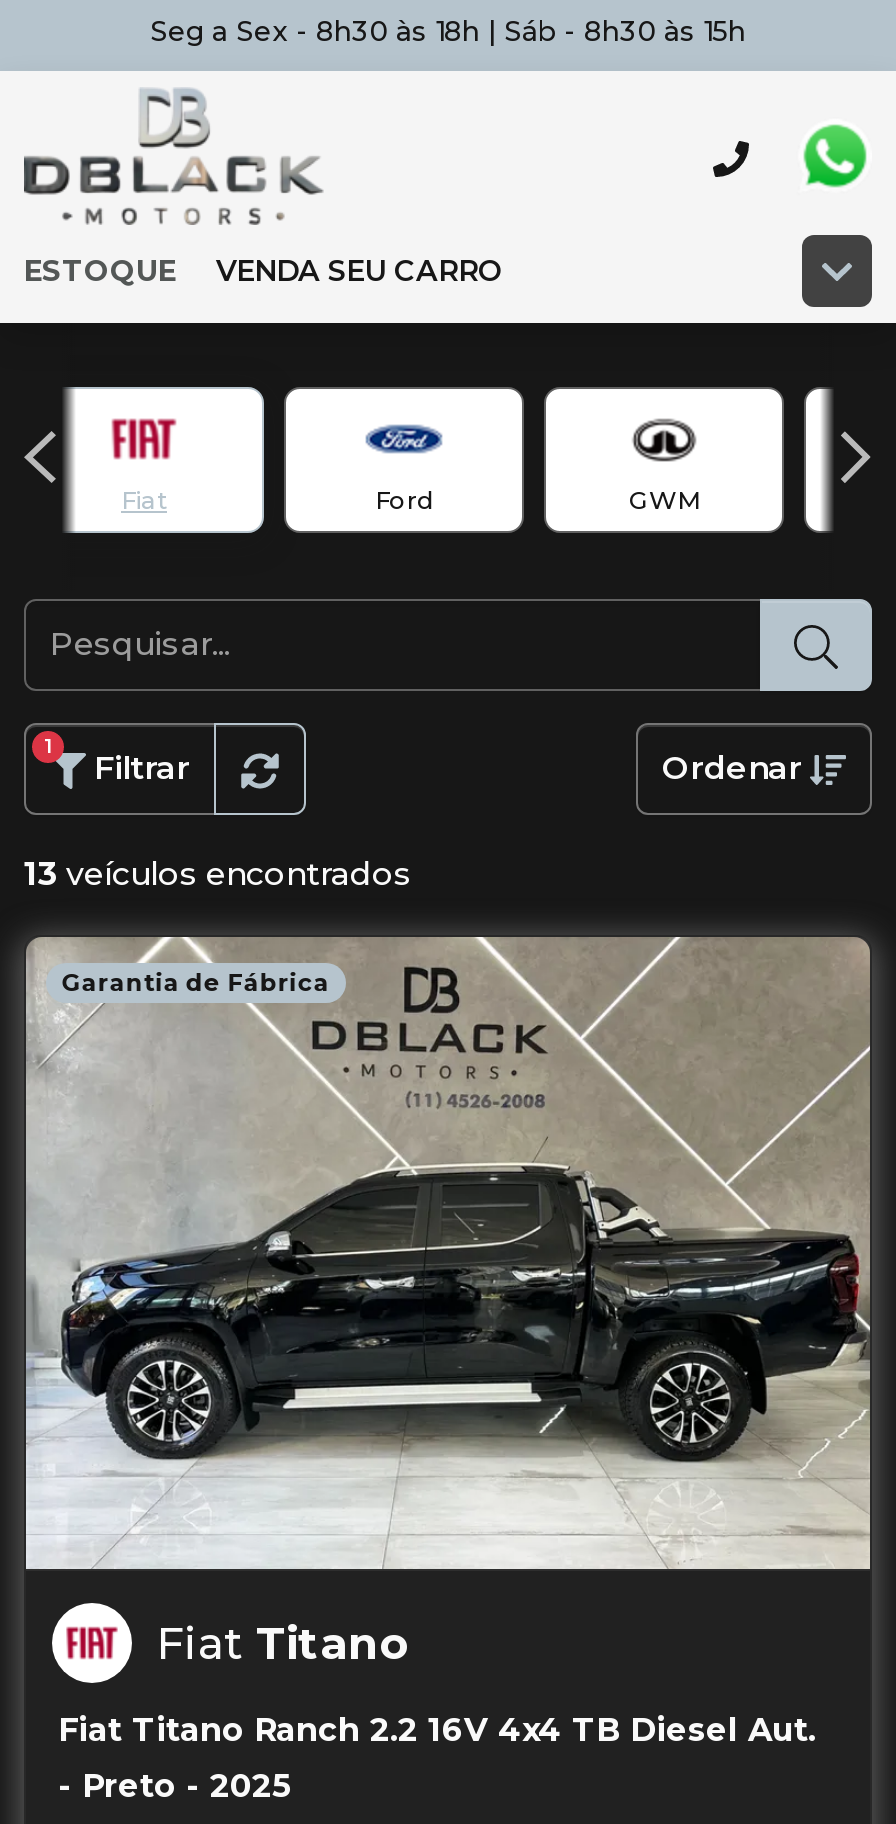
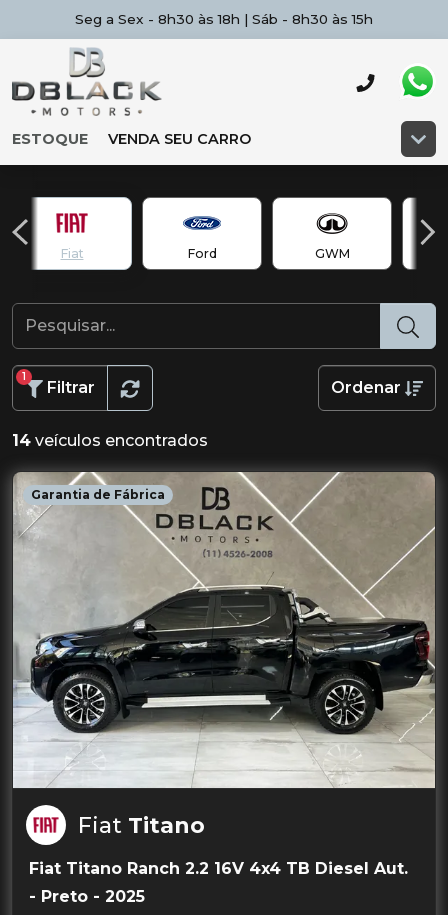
[24,855,412,893] 13 veículos encontrados -> [12,431,208,450] 14 veículos encontrados

